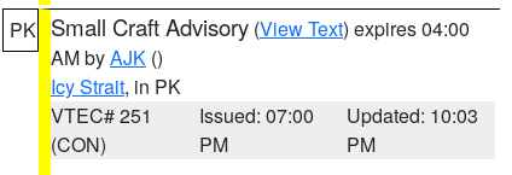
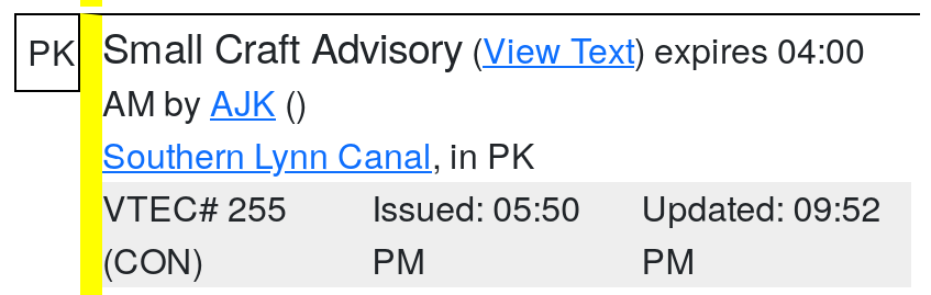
[51,72,181,129] Icy Strait, in PK | VTEC# 251 -> [102,129,535,232] Southern Lynn Canal, in PK | VTEC# 255
[199,101,313,129] Issued: 07:00 -> [372,182,581,232] Issued: 05:50
[347,101,478,129] Updated: 10:03 -> [641,182,881,232] Updated: 09:52

